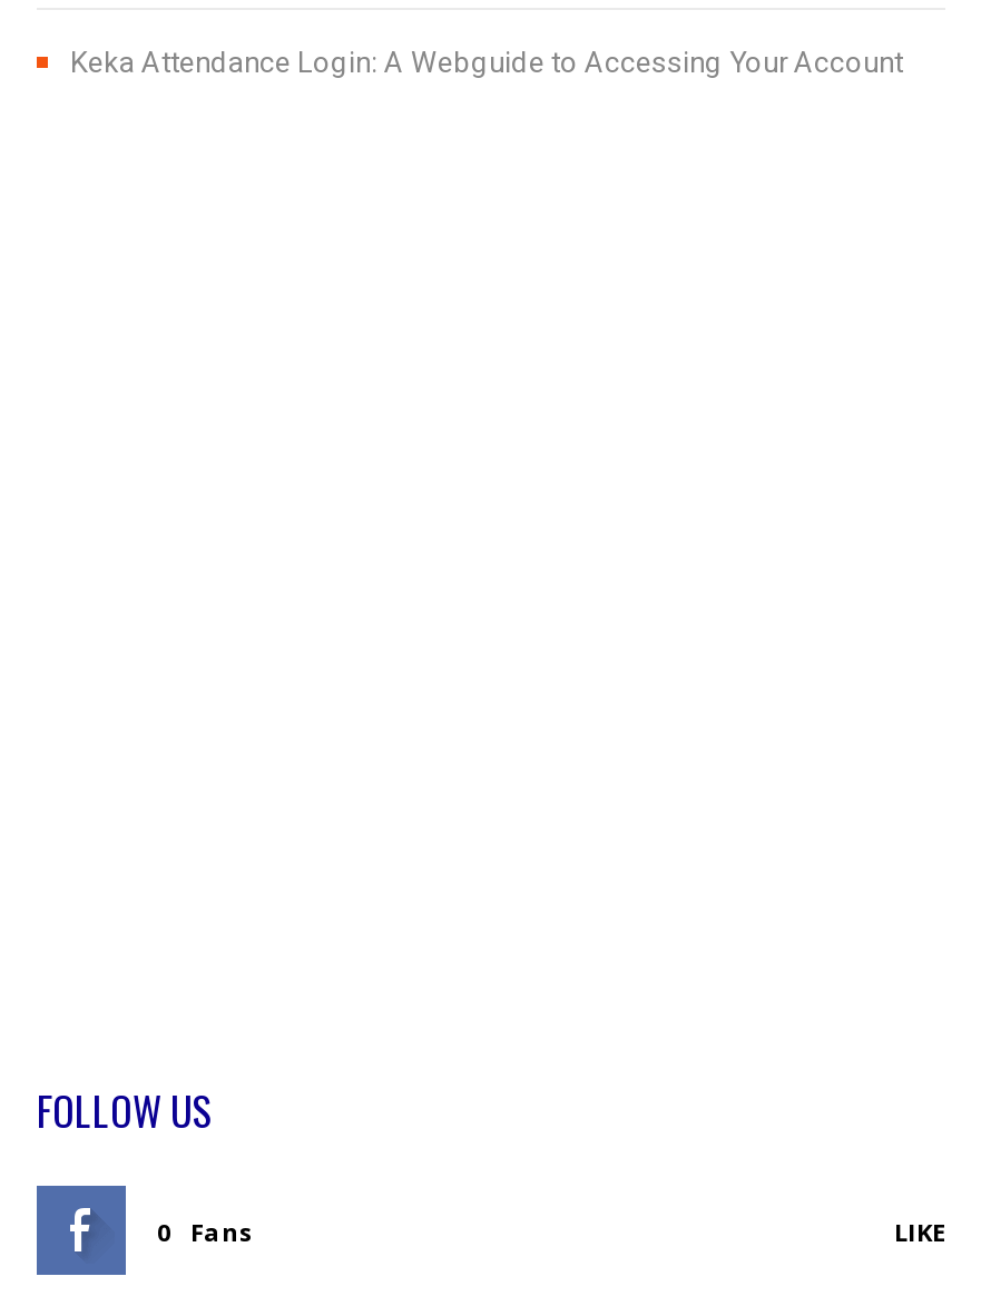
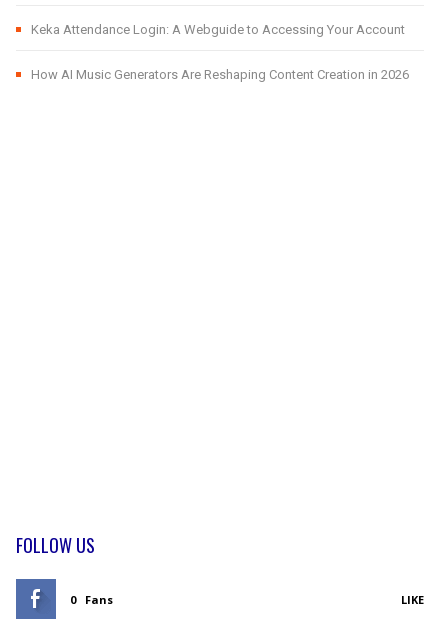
none -> [31,67,409,82] How AI Music Generators Are Reshaping Content Creation in 2026

